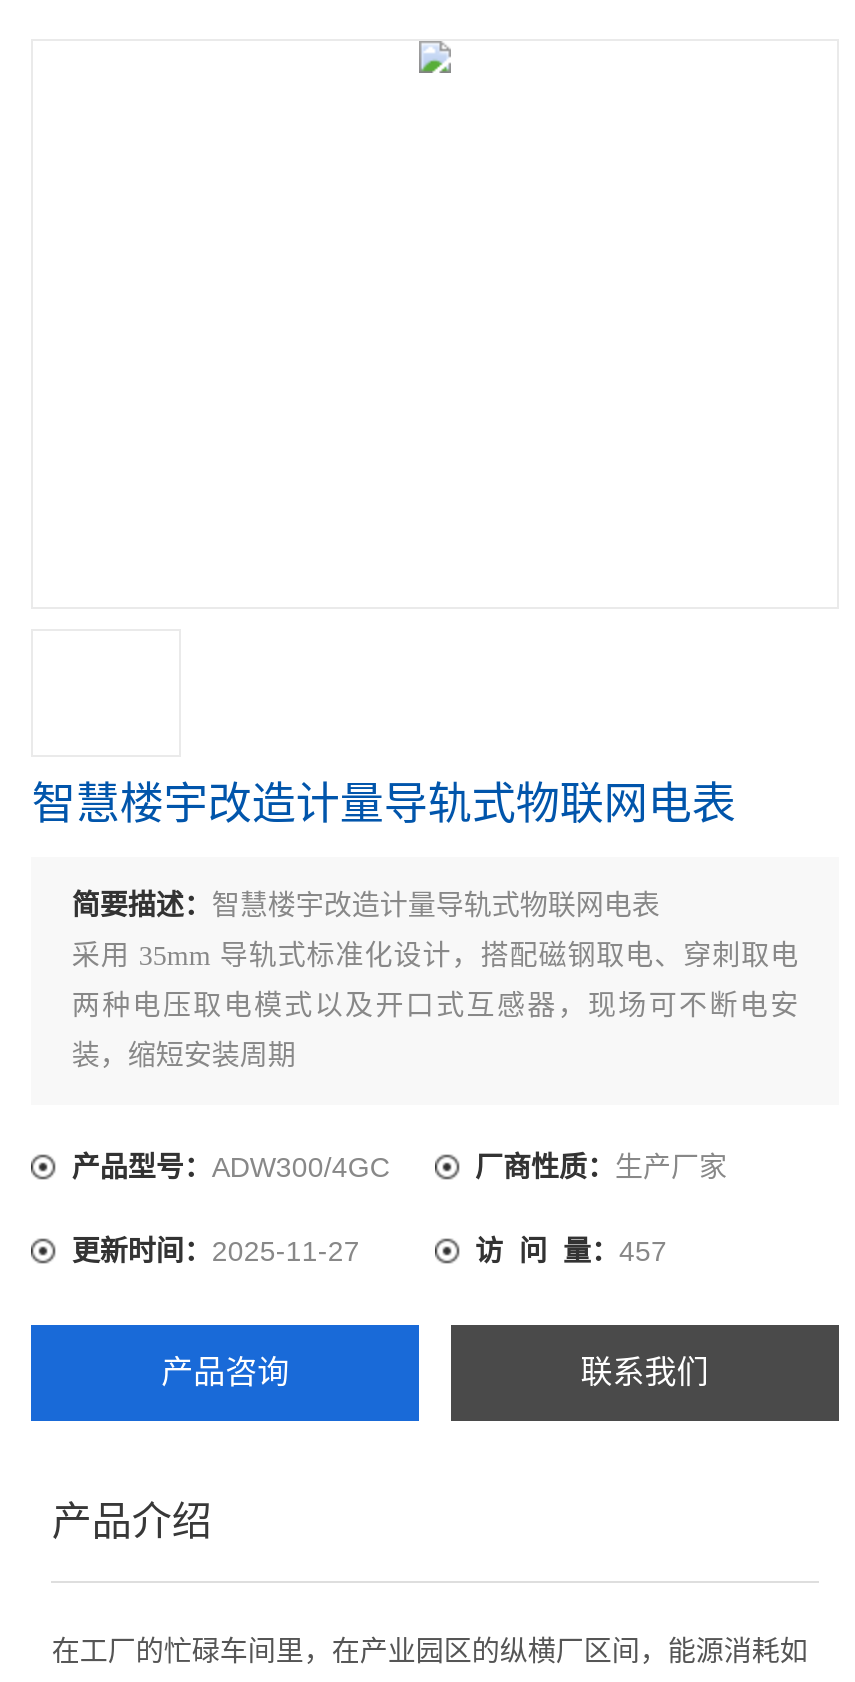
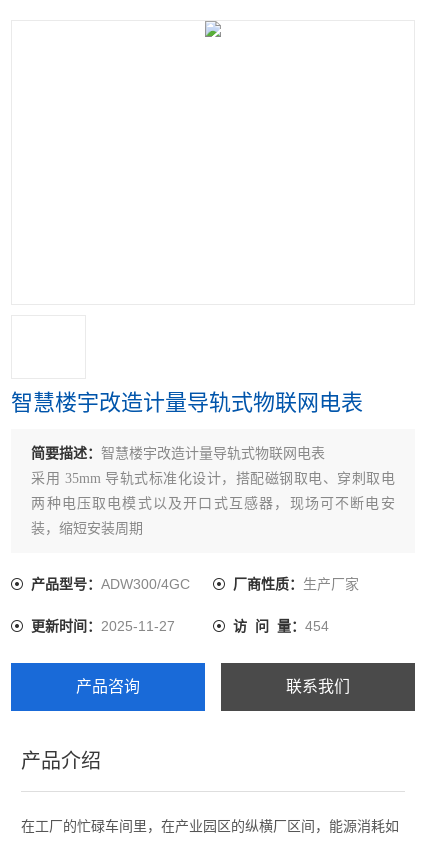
[475,1235,667,1267] 访 问 量：457 -> [233,618,329,634] 访 问 量：454

